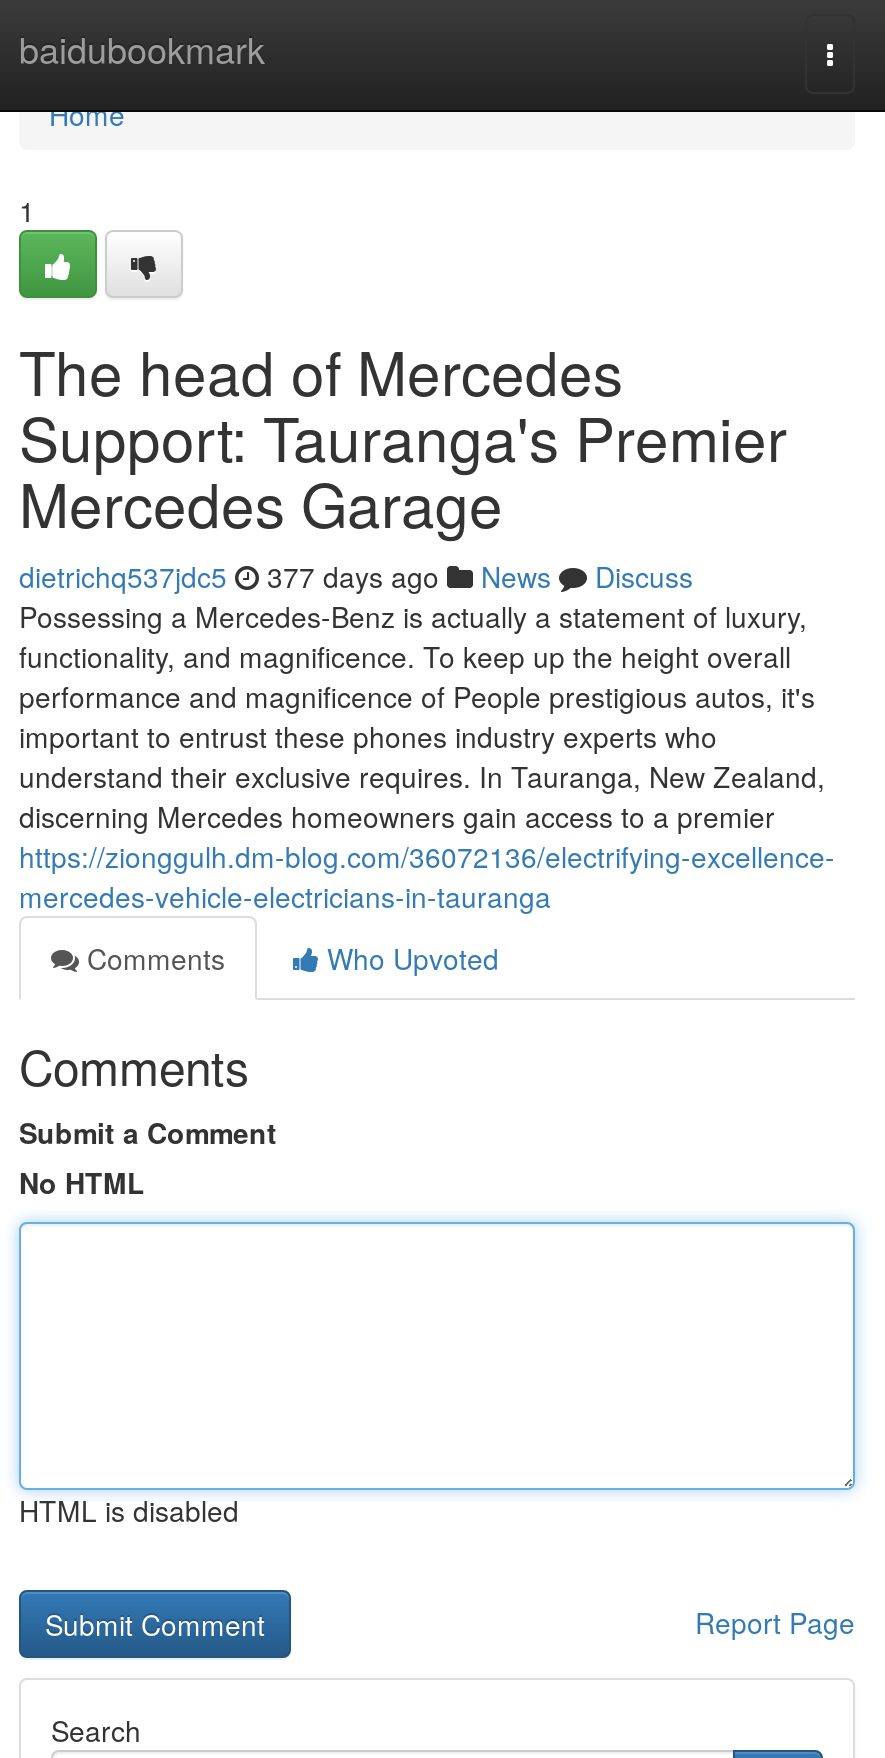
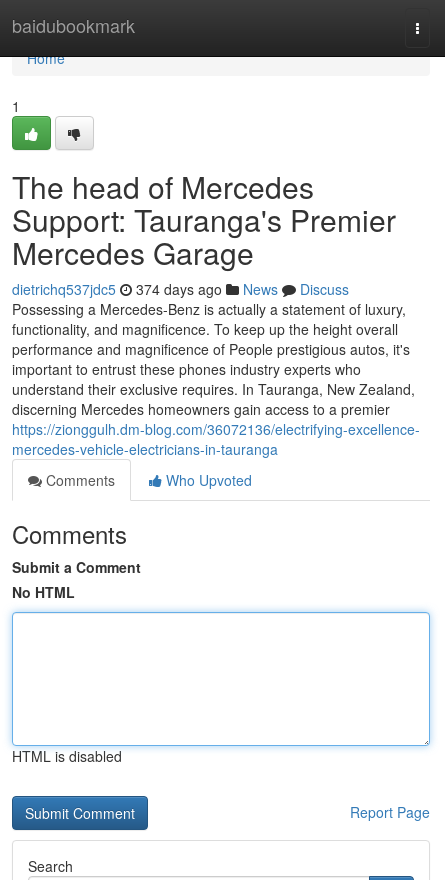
[19,556,693,596] dietrichq537jdc5 377 days ago News Discuss -> [12,279,349,299] dietrichq537jdc5 374 days ago News Discuss

